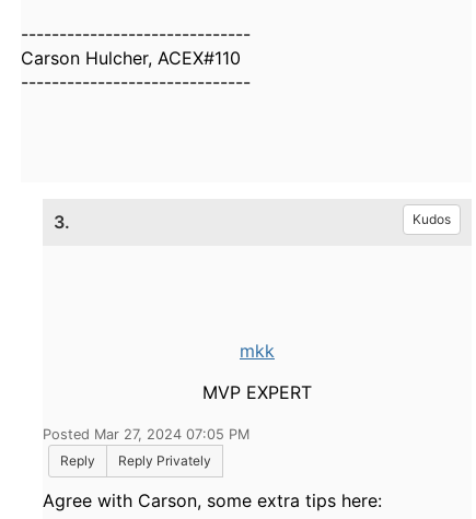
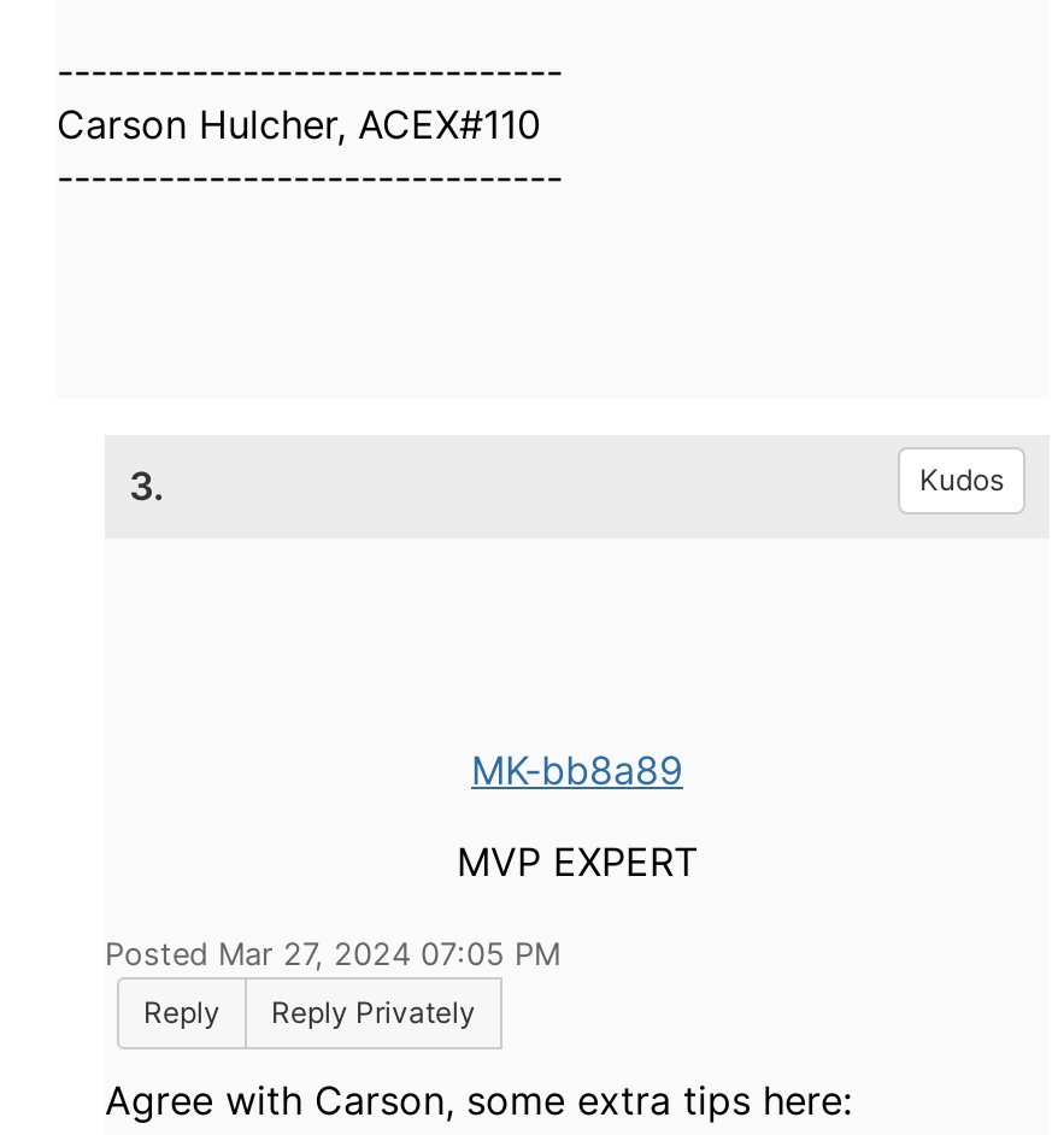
[240,340,275,362] mkk -> [471,746,683,794] MK-bb8a89

